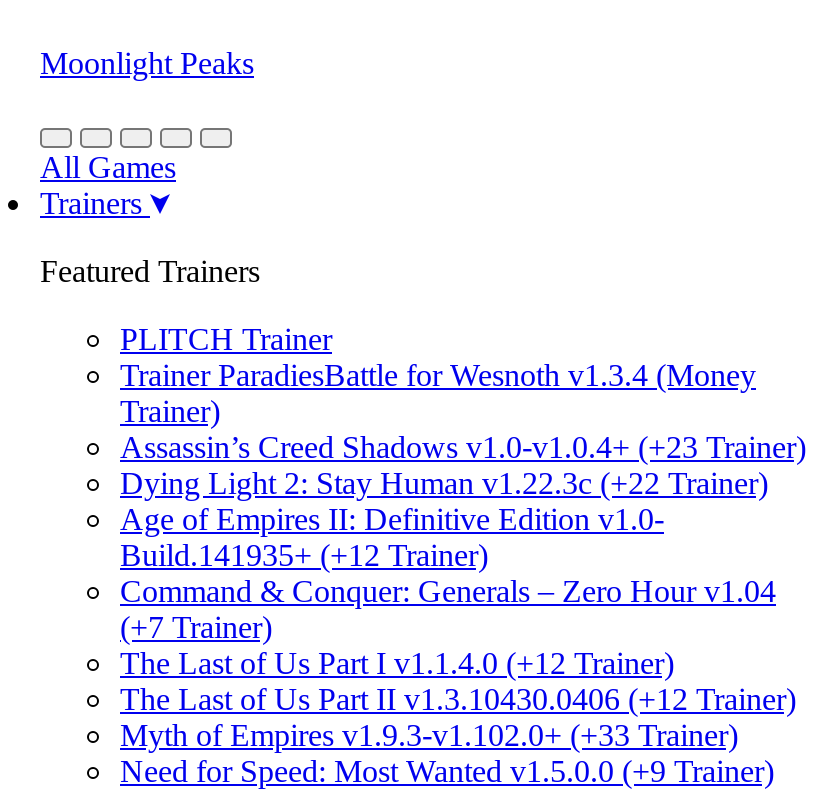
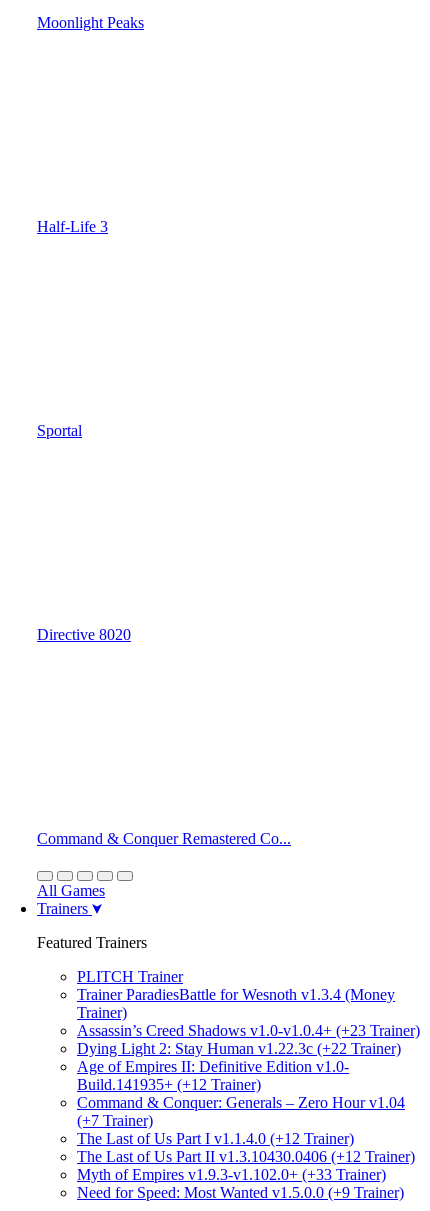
none -> [37,218,108,235] Half-Life 3
none -> [37,422,82,439] Sportal
none -> [37,626,131,643] Directive 8020
none -> [37,830,291,847] Command & Conquer Remastered Co...

